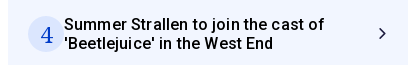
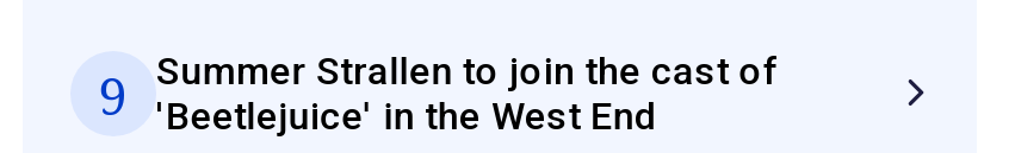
[40,15,326,53] 4 Summer Strallen to join the cast of 'Beetlejuice' in the West End -> [99,48,780,138] 9 Summer Strallen to join the cast of 'Beetlejuice' in the West End

